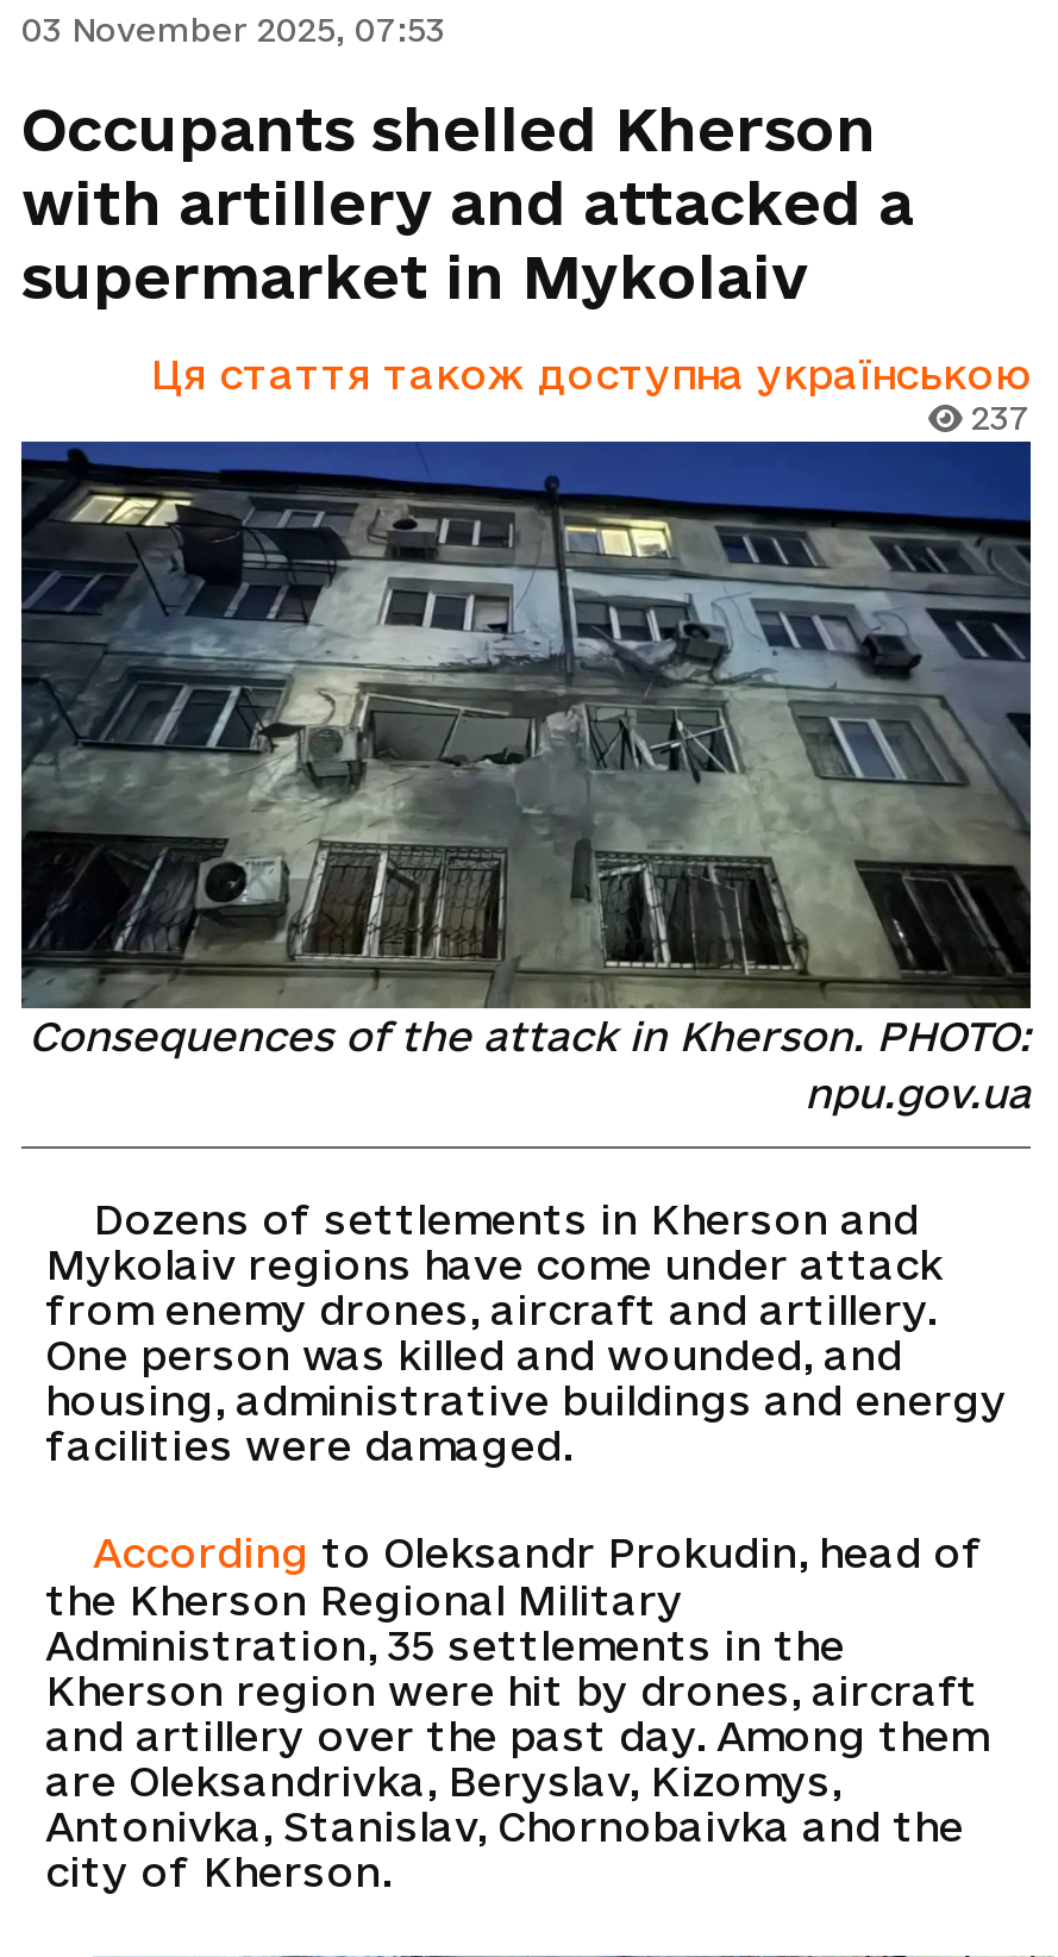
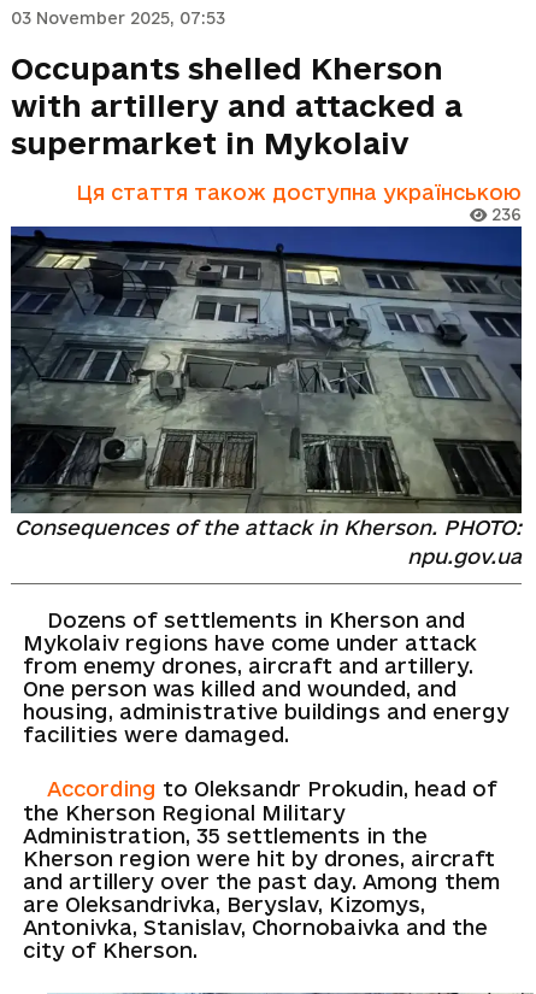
[962,398,1031,436] 237 -> [487,204,522,224] 236

